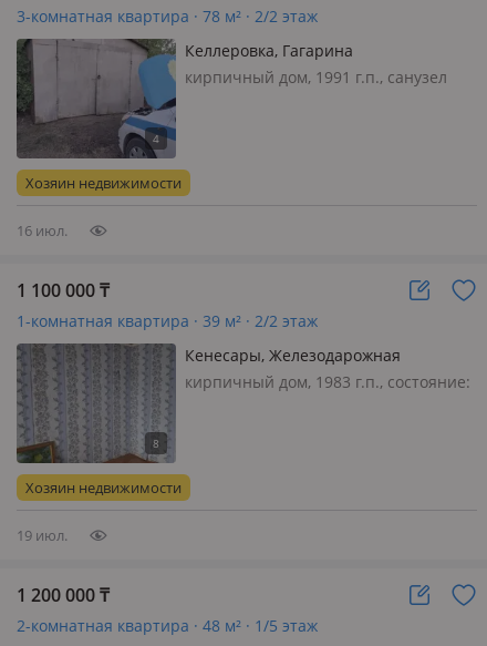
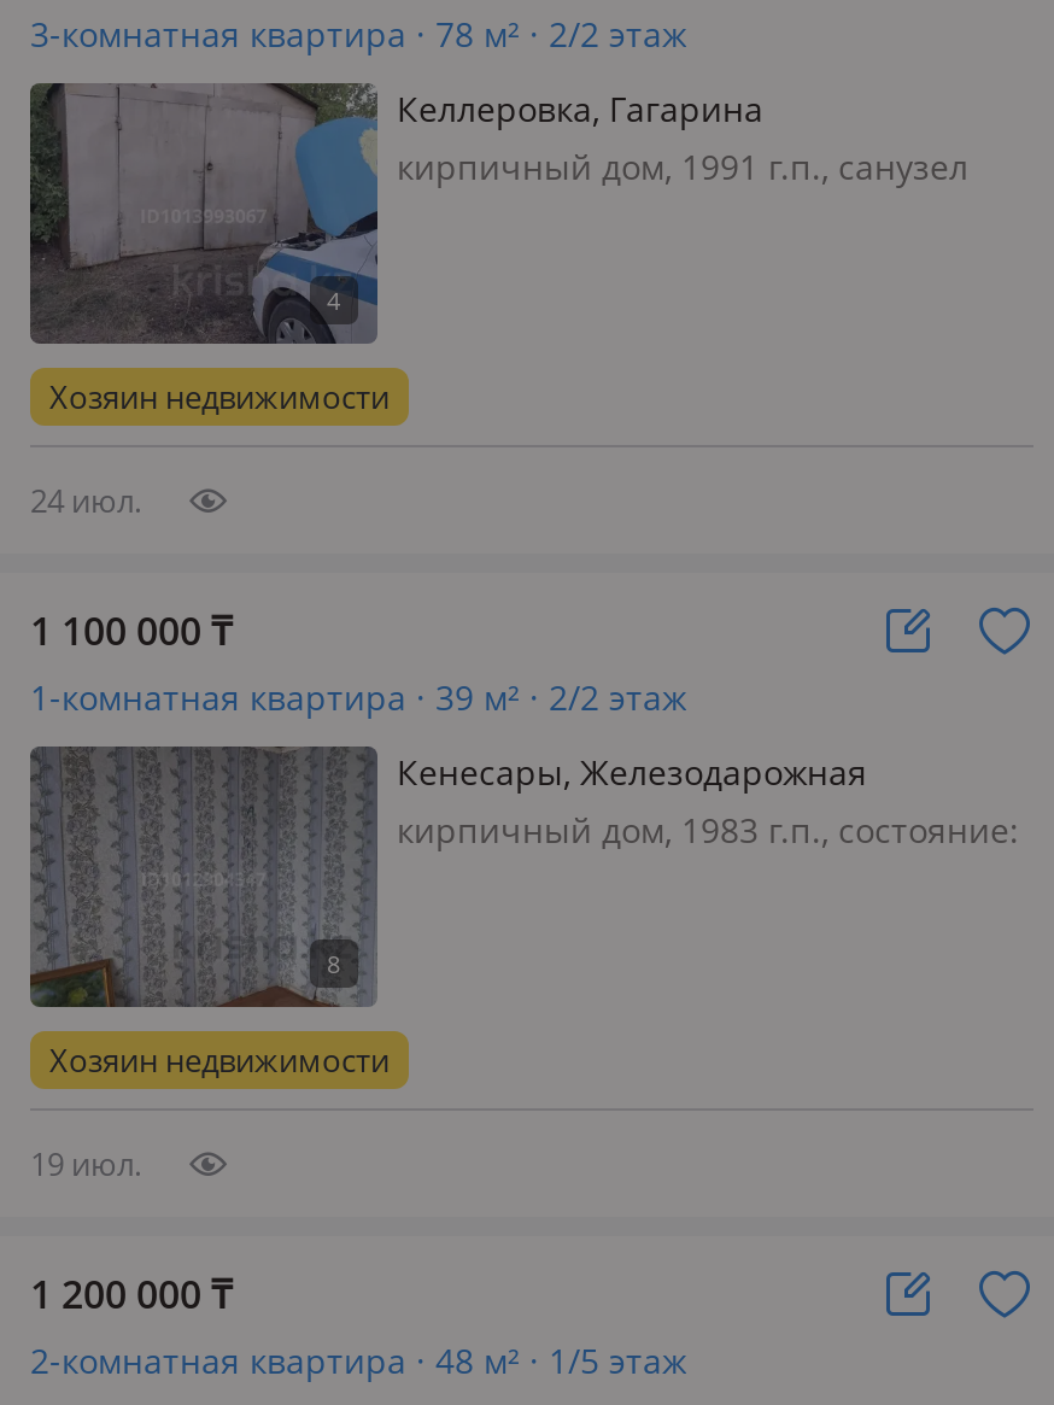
[17,221,68,240] 16 июл. -> [30,479,141,522] 24 июл.

